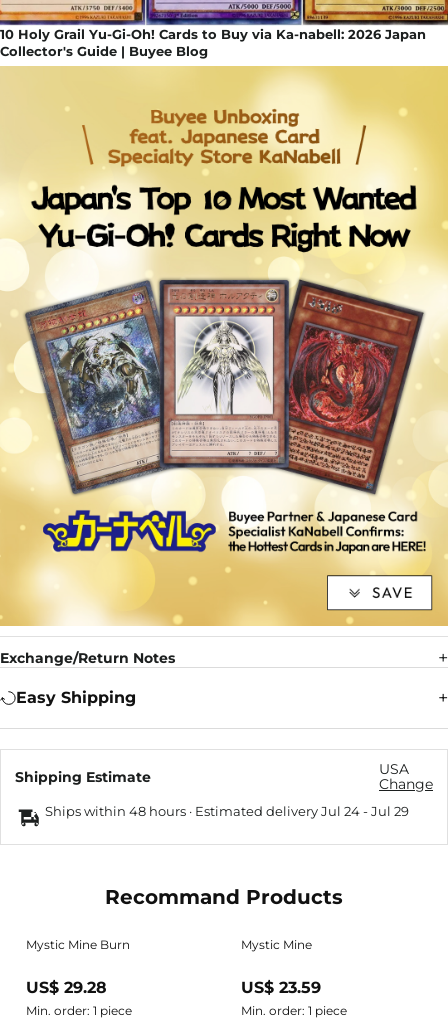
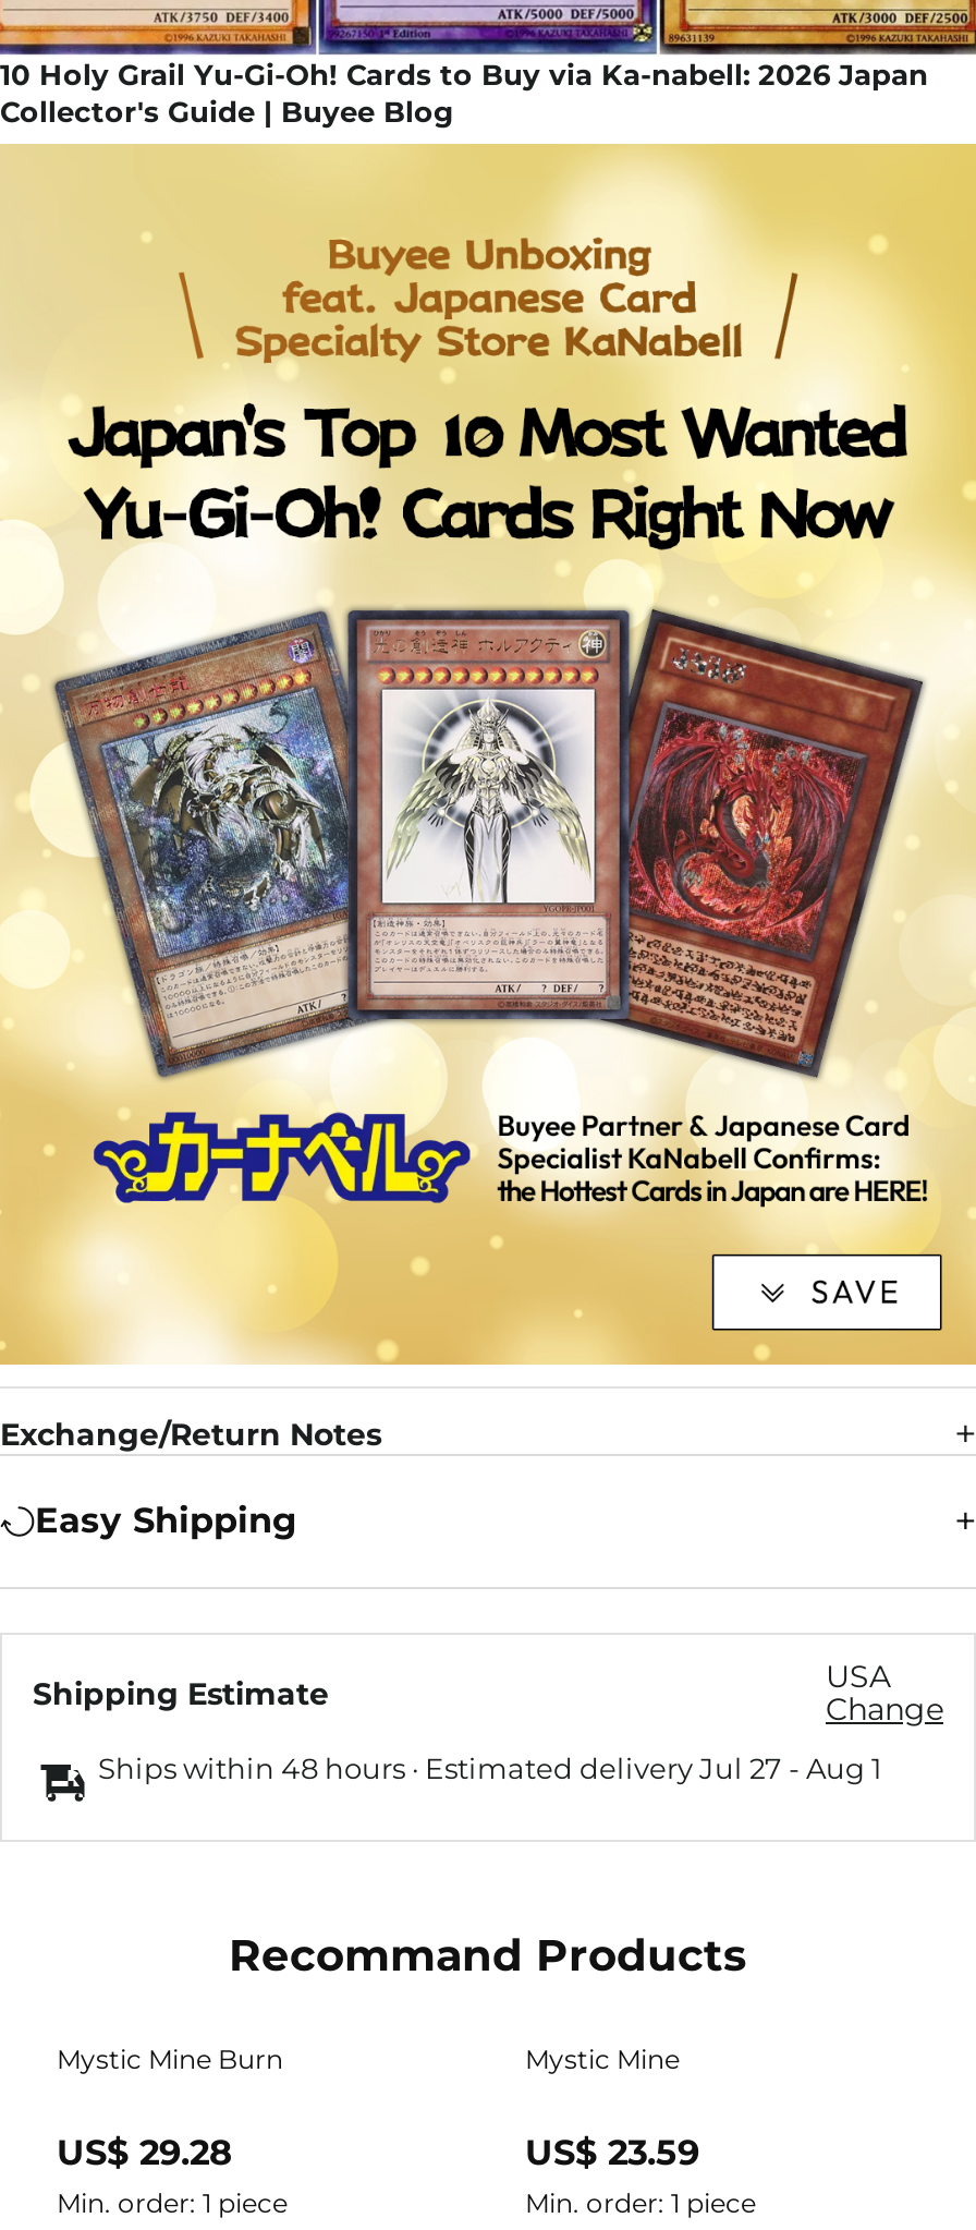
[45,803,409,819] Ships within 48 hours · Estimated delivery Jul 24 - Jul 29 -> [98,1751,882,1786] Ships within 48 hours · Estimated delivery Jul 27 - Aug 1

